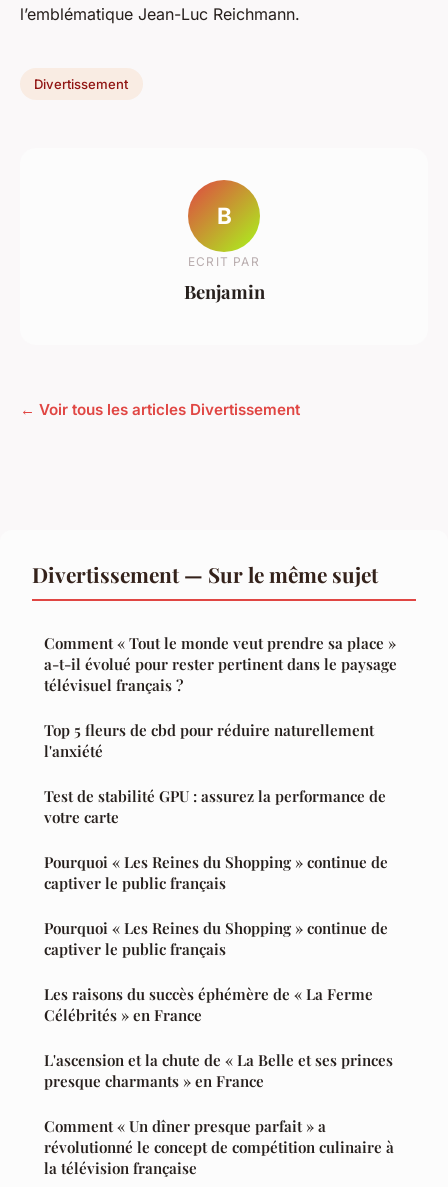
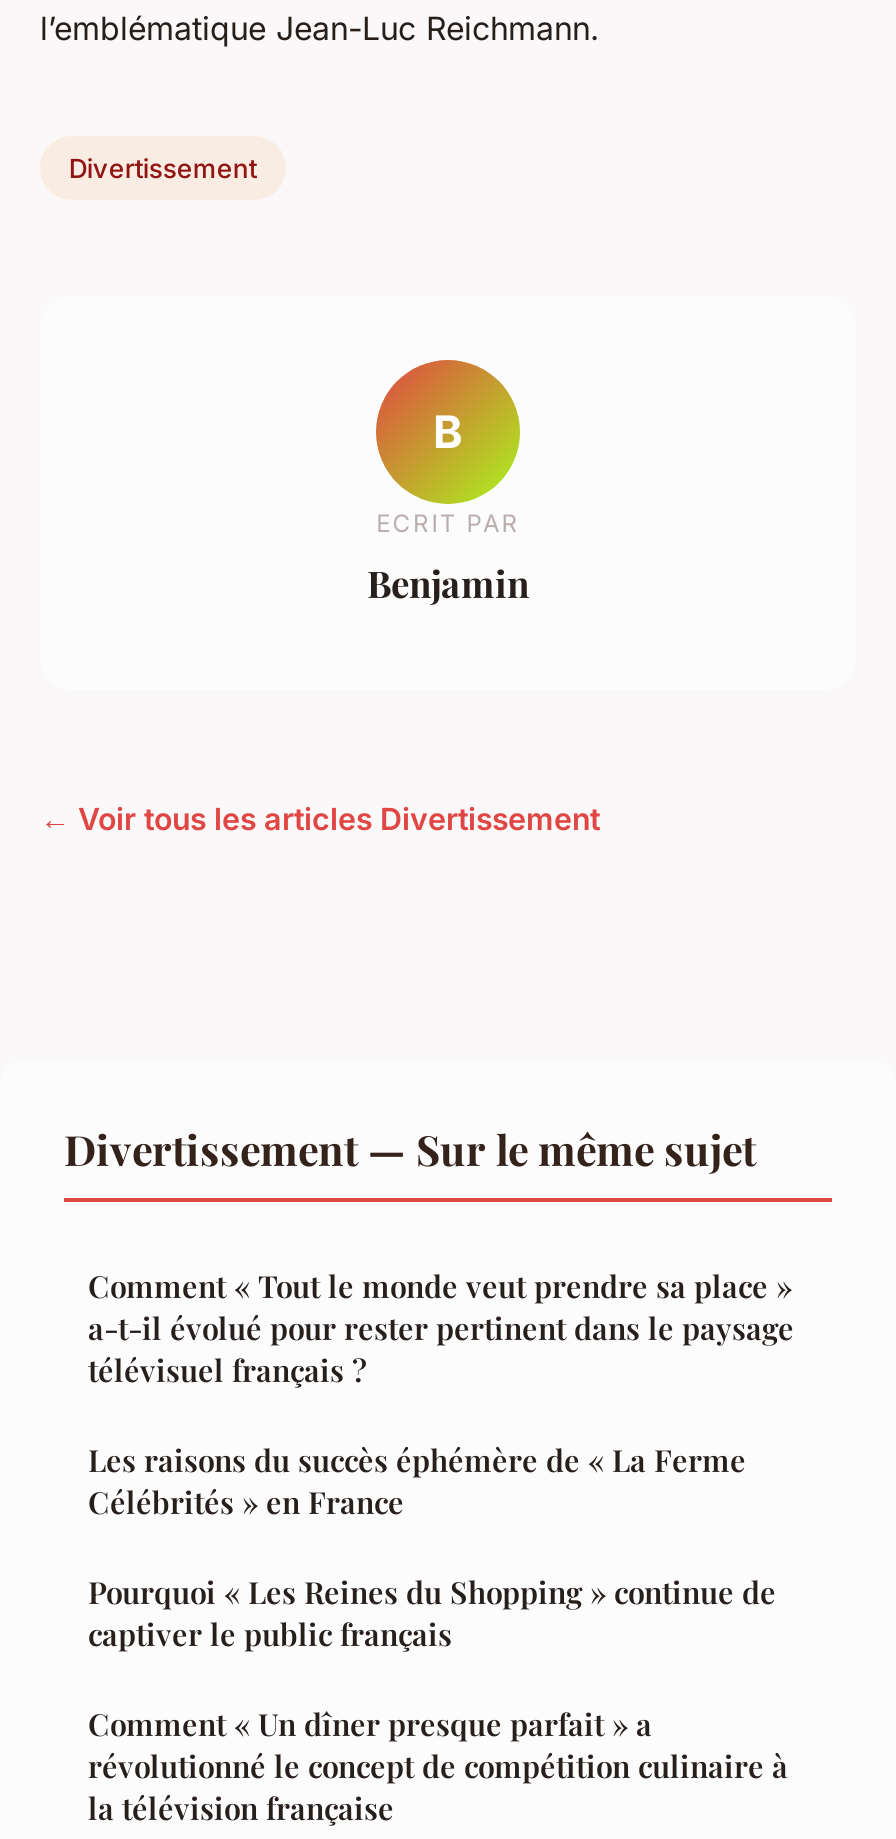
[44,720,386,827] Top 5 fleurs de cbd pour réduire naturellement | l'anxiété | Test de stabilité GPU : assurez la performance de | votre carte -> none
[44,918,393,1091] Pourquoi « Les Reines du Shopping » continue de | captiver le public français | L'ascension et la chute de « La Belle et ses princes | presque charmants » en France -> none
moved [44,984,373,1025] -> [88,1440,746,1522]: Les raisons du succès éphémère de « La Ferme | Célébrités » en France

